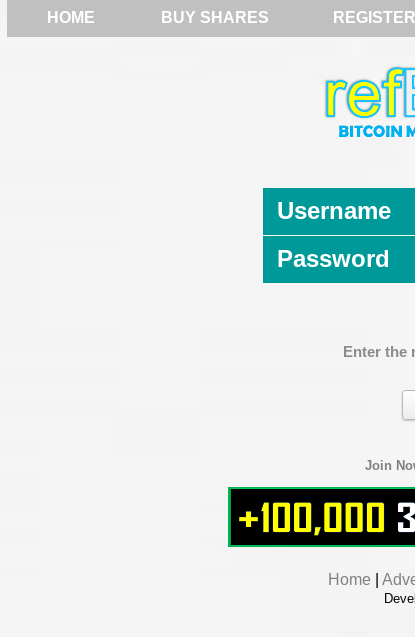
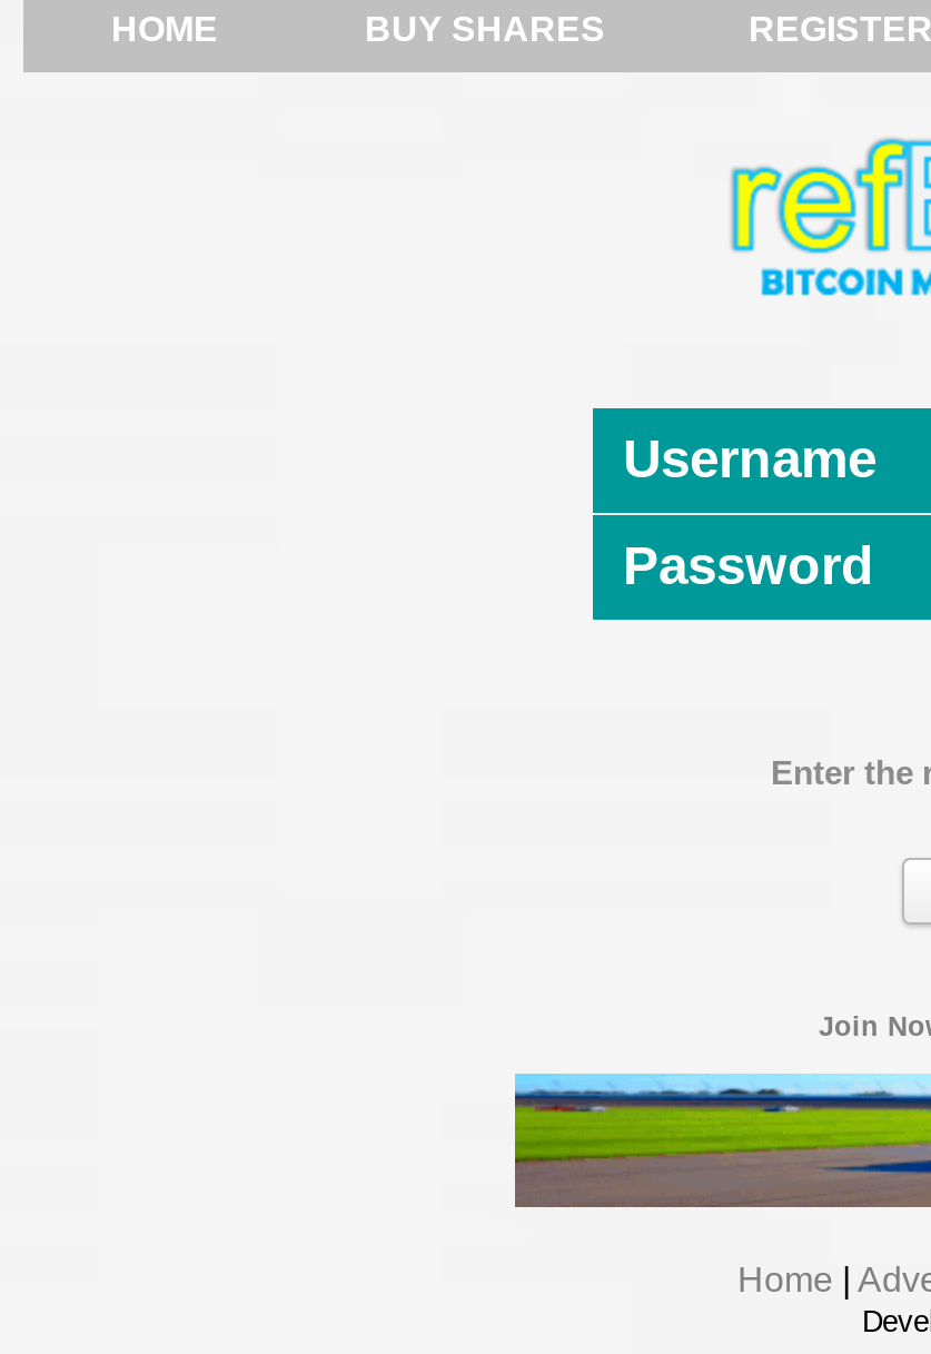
[227,486,412,548] [image] -> [513,1074,924,1209] [image]

